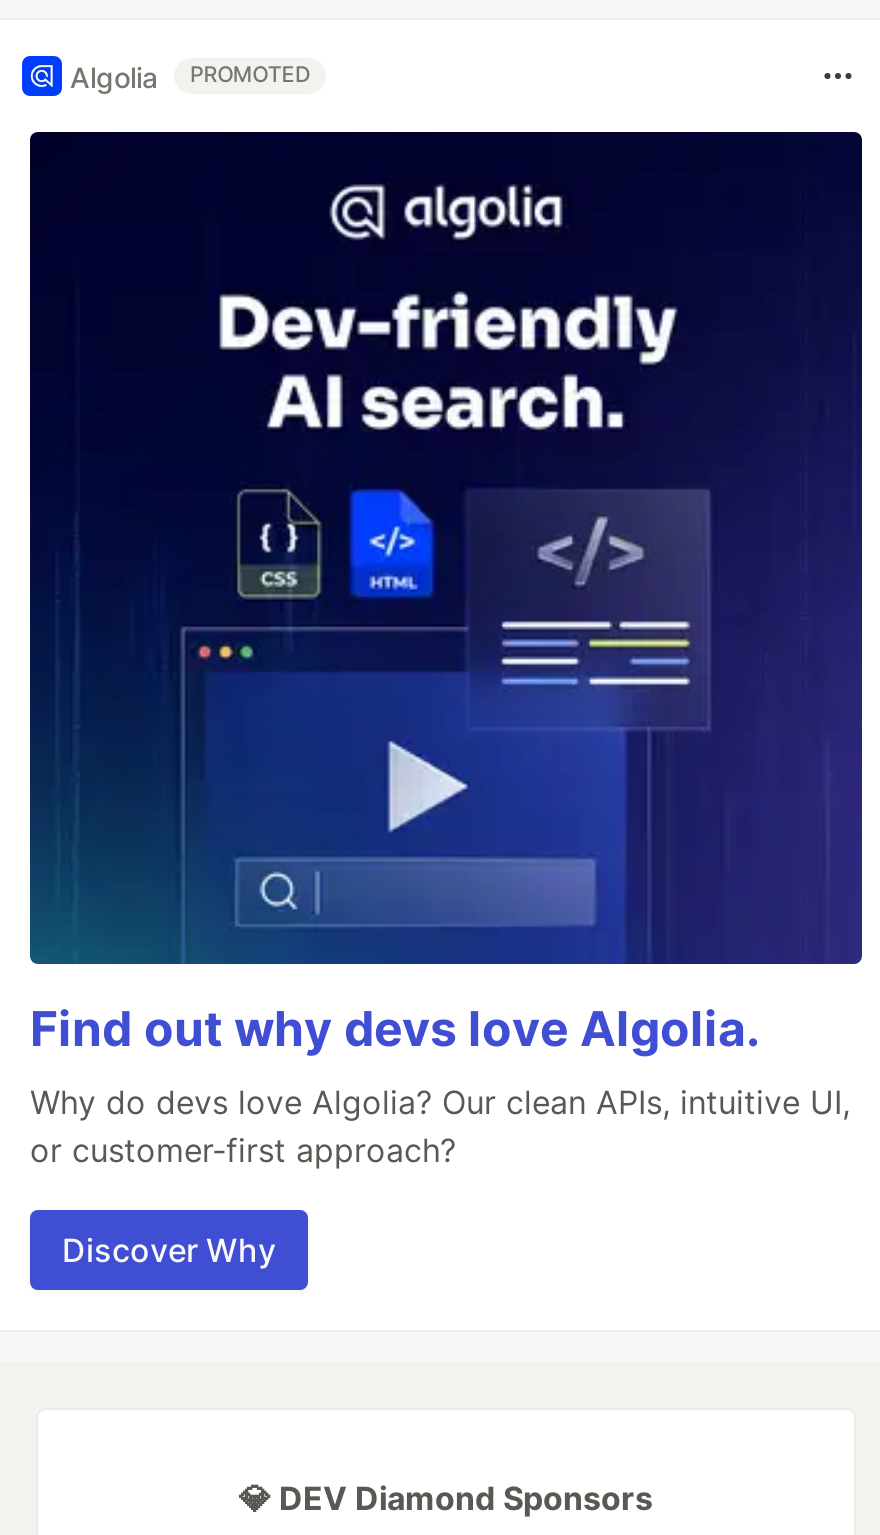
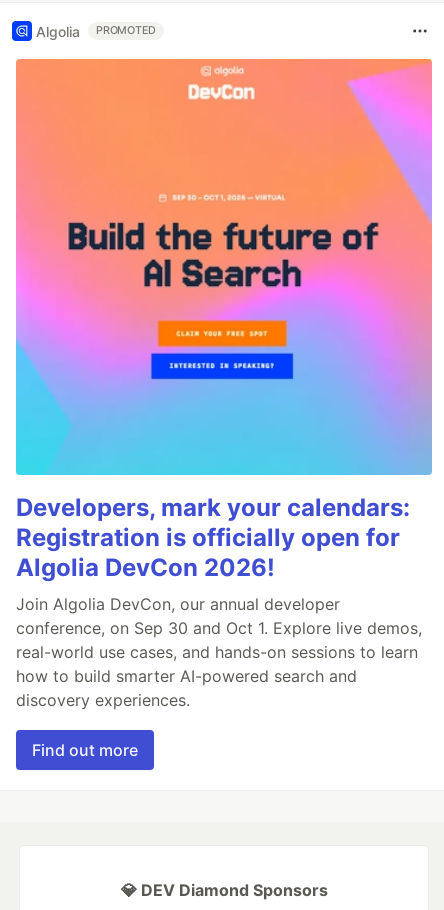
[28,130,864,1270] [image] | Find out why devs love Algolia. | Why do devs love Algolia? Our clean APIs, intuitive UI, | or customer-first approach? | Discover Why -> [15,58,433,760] [image] | Developers, mark your calendars: | Registration is officially open for | Algolia DevCon 2026! | Join Algolia DevCon, our annual developer | conference, on Sep 30 and Oct 1. Explore live demos, | real-world use cases, and hands-on sessions to learn | how to build smarter AI-powered search and | discovery experiences. | Find out more

